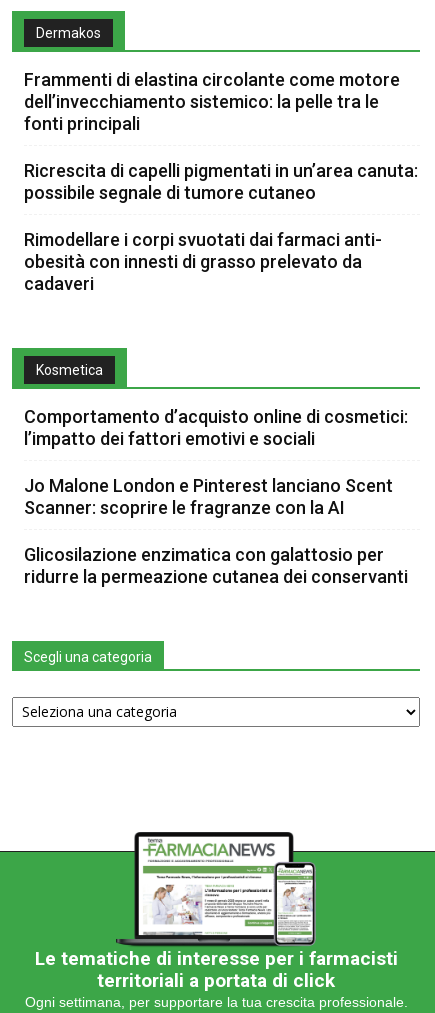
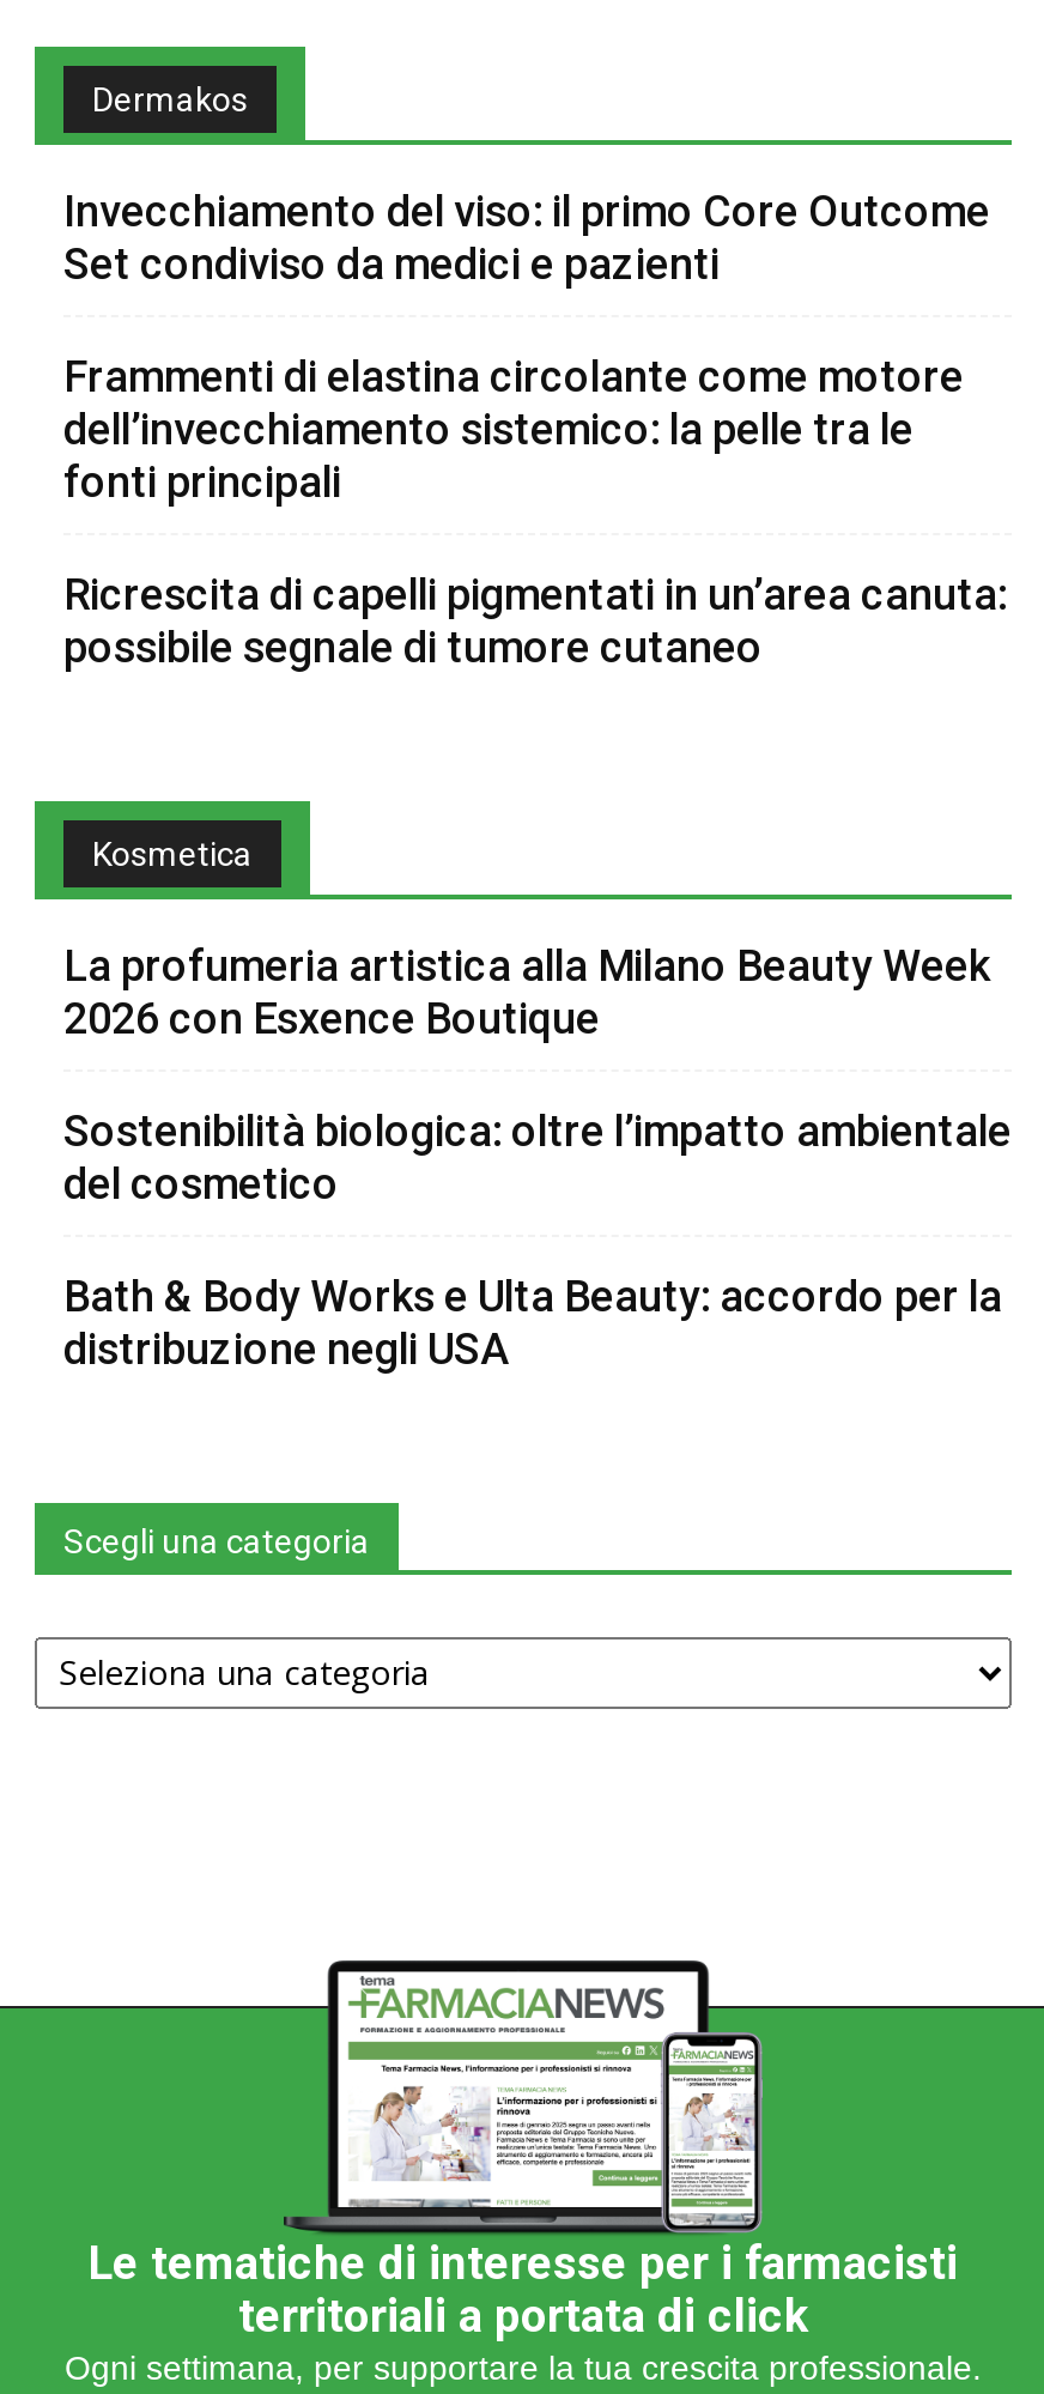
none -> [63,185,990,288] Invecchiamento del viso: il primo Core Outcome | Set condiviso da medici e pazienti
moved [24,69,418,203] -> [63,350,1007,671]: Frammenti di elastina circolante come motore | dell’invecchiamento sistemico: la pelle tra le | fonti principali | Ricrescita di capelli pigmentati in un’area canuta: | possibile segnale di tumore cutaneo
[24,229,382,294] Rimodellare i corpi svuotati dai farmaci anti- | obesità con innesti di grasso prelevato da | cadaveri -> none
[24,406,408,449] Comportamento d’acquisto online di cosmetici: | l’impatto dei fattori emotivi e sociali -> [63,940,990,1043] La profumeria artistica alla Milano Beauty Week | 2026 con Esxence Boutique
[24,475,393,518] Jo Malone London e Pinterest lanciano Scent | Scanner: scoprire le fragranze con la AI -> [63,1105,1012,1208] Sostenibilità biologica: oltre l’impatto ambientale | del cosmetico
[24,544,408,587] Glicosilazione enzimatica con galattosio per | ridurre la permeazione cutanea dei conservanti -> [63,1270,1002,1373] Bath & Body Works e Ulta Beauty: accordo per la | distribuzione negli USA

